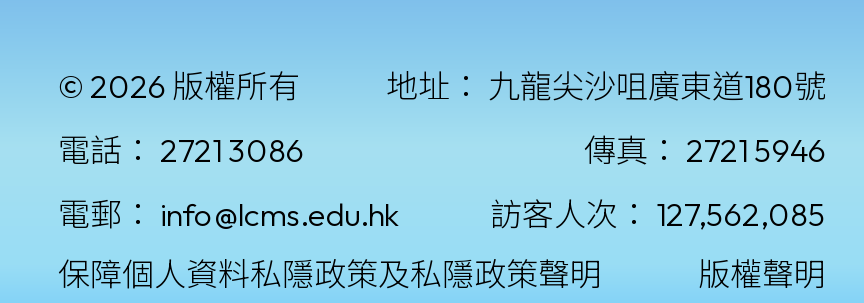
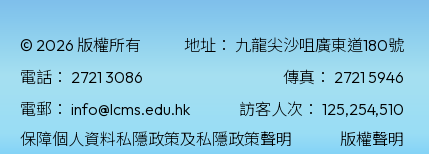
[490,194,826,234] 訪客人次： 127,562,085 -> [239,99,404,119] 訪客人次： 125,254,510

